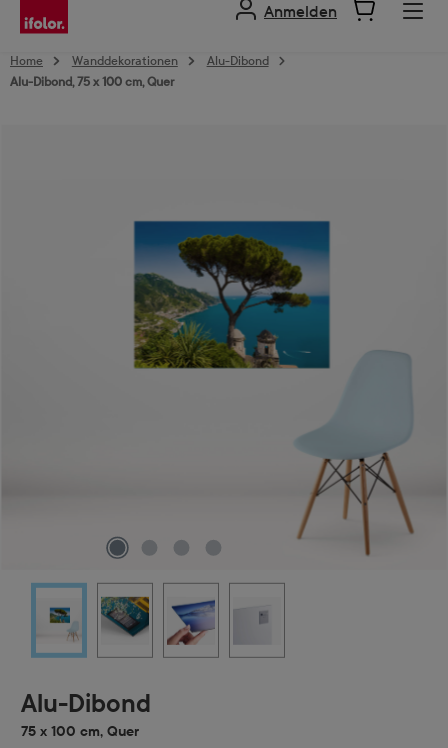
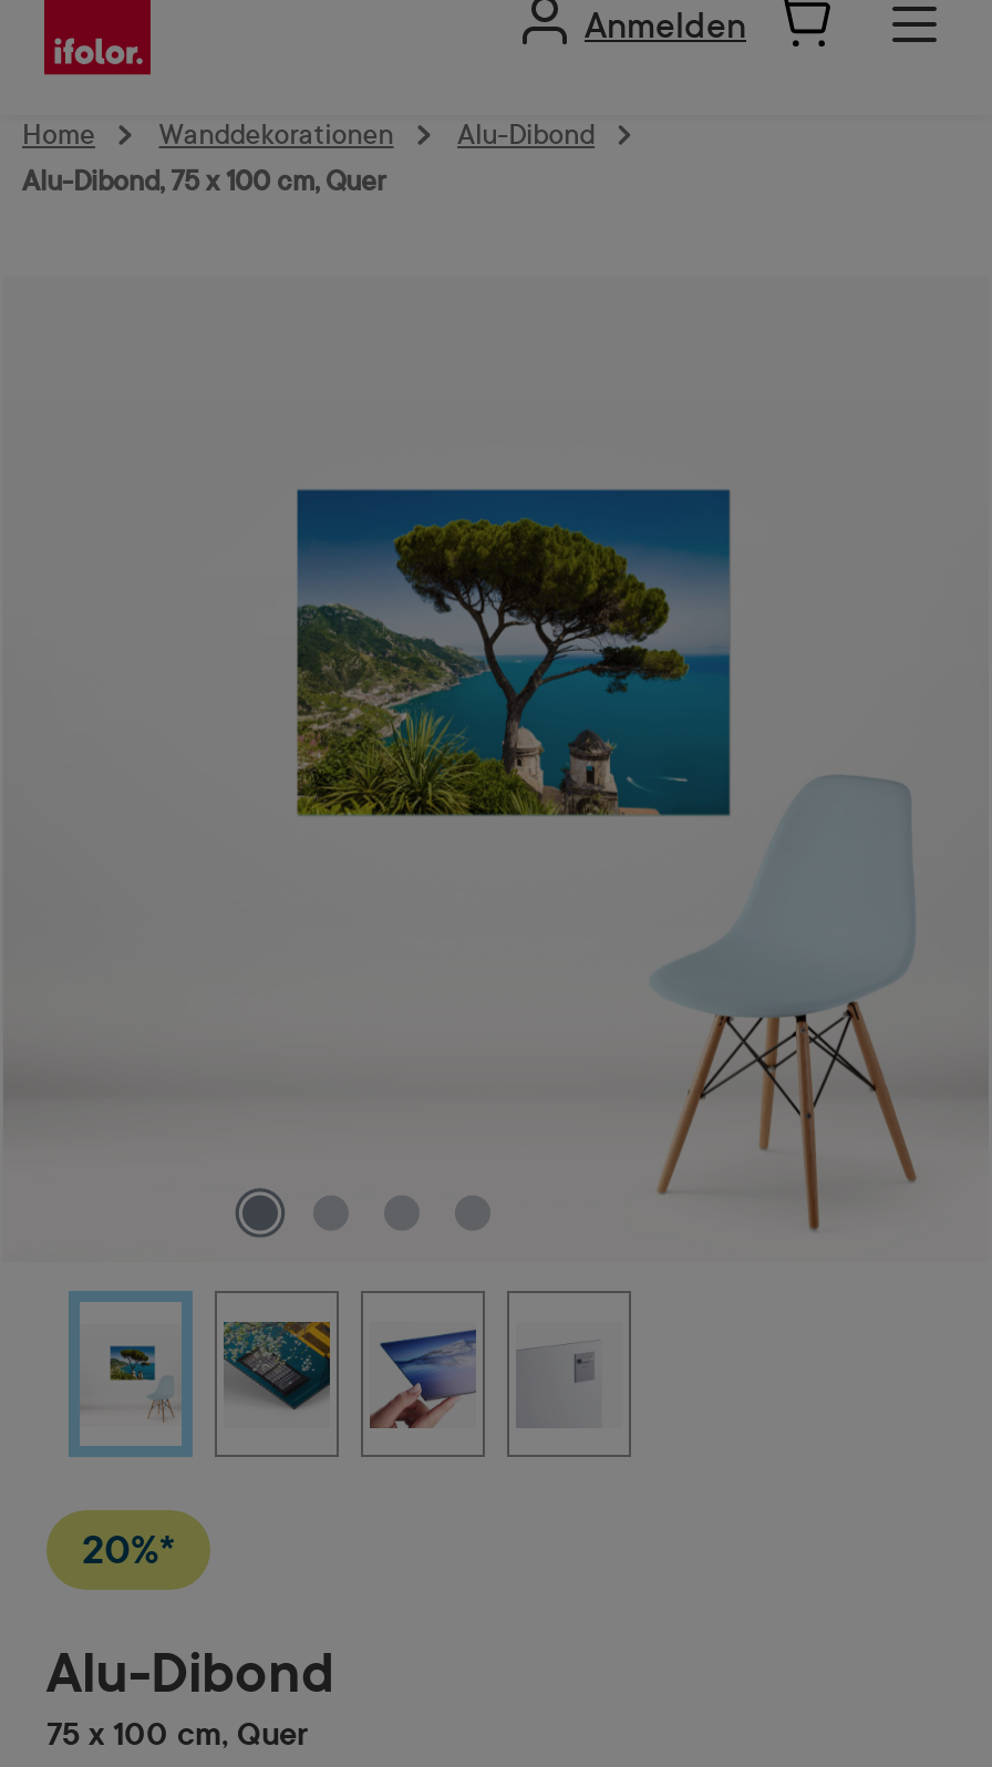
none -> [82,1528,175,1572] 20%*

